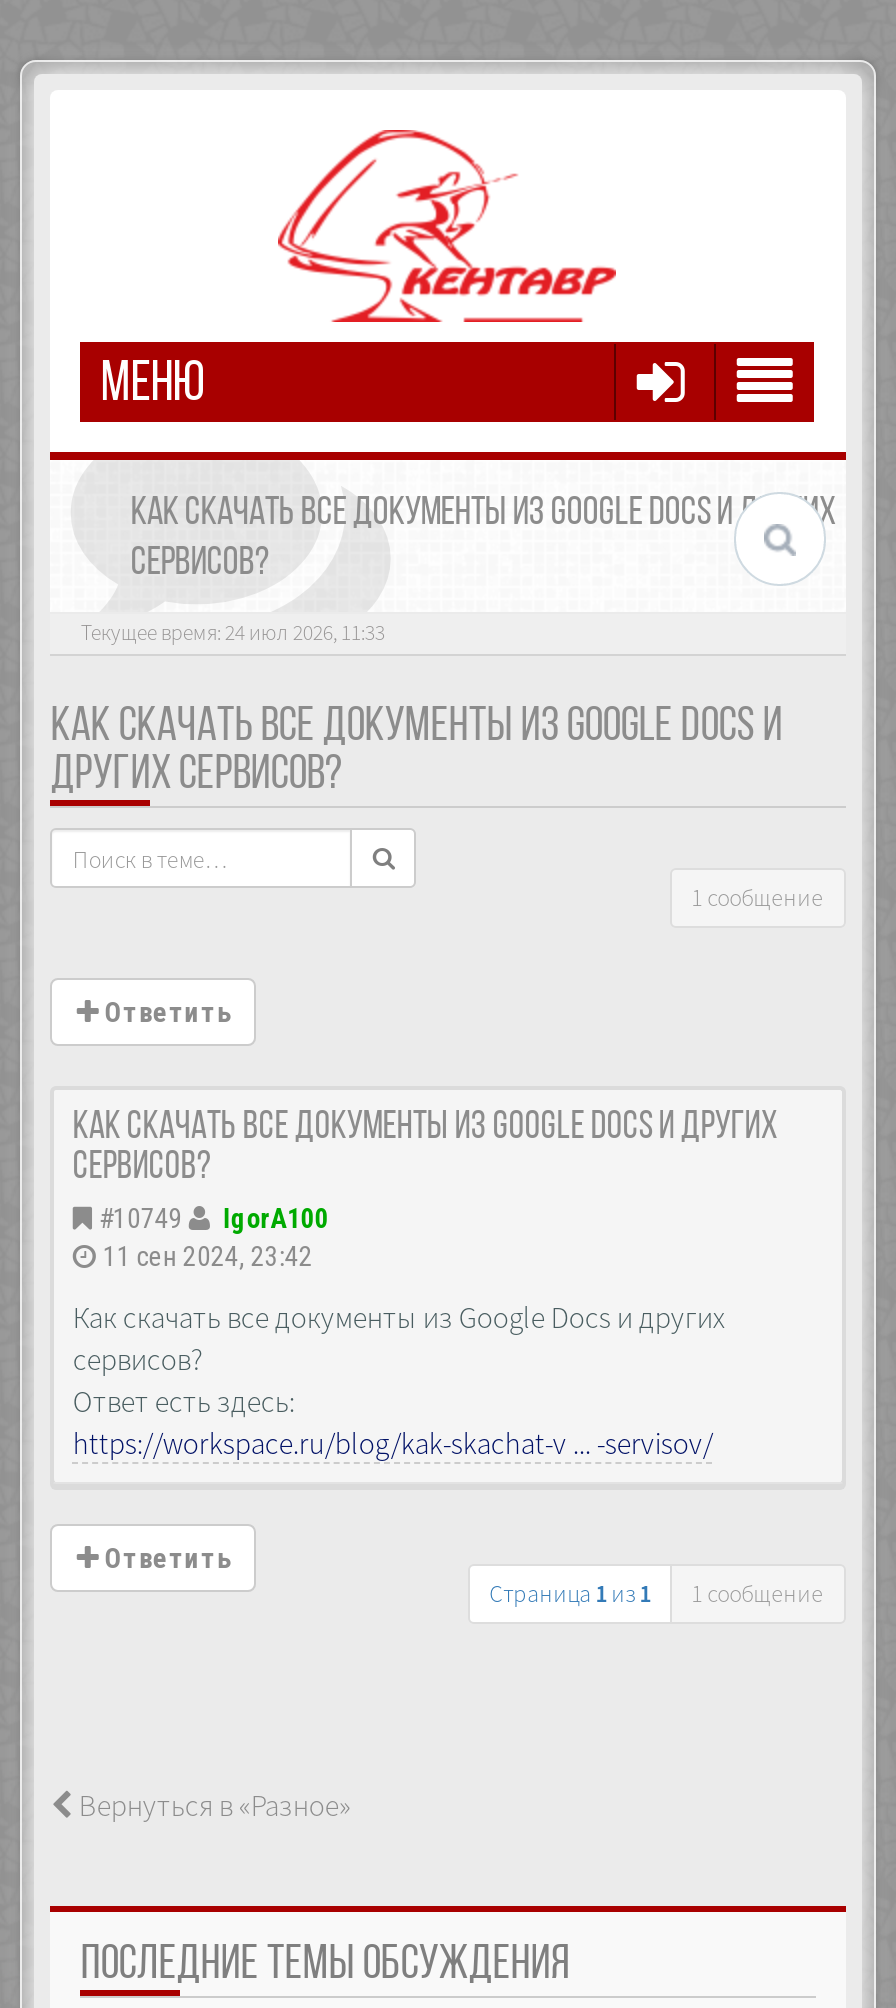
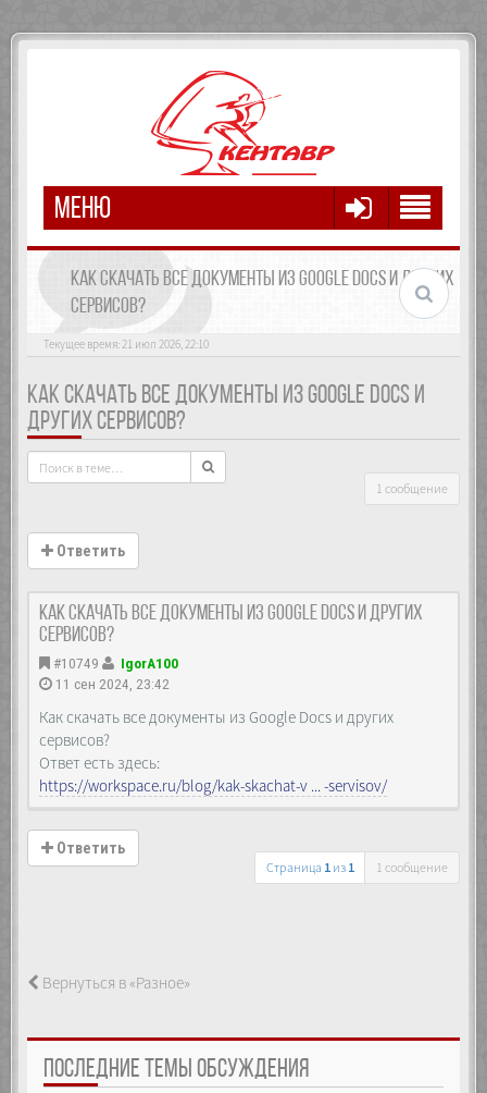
[81,618,385,646] Текущее время: 24 июл 2026, 11:33 -> [44,336,209,352] Текущее время: 21 июл 2026, 22:10

